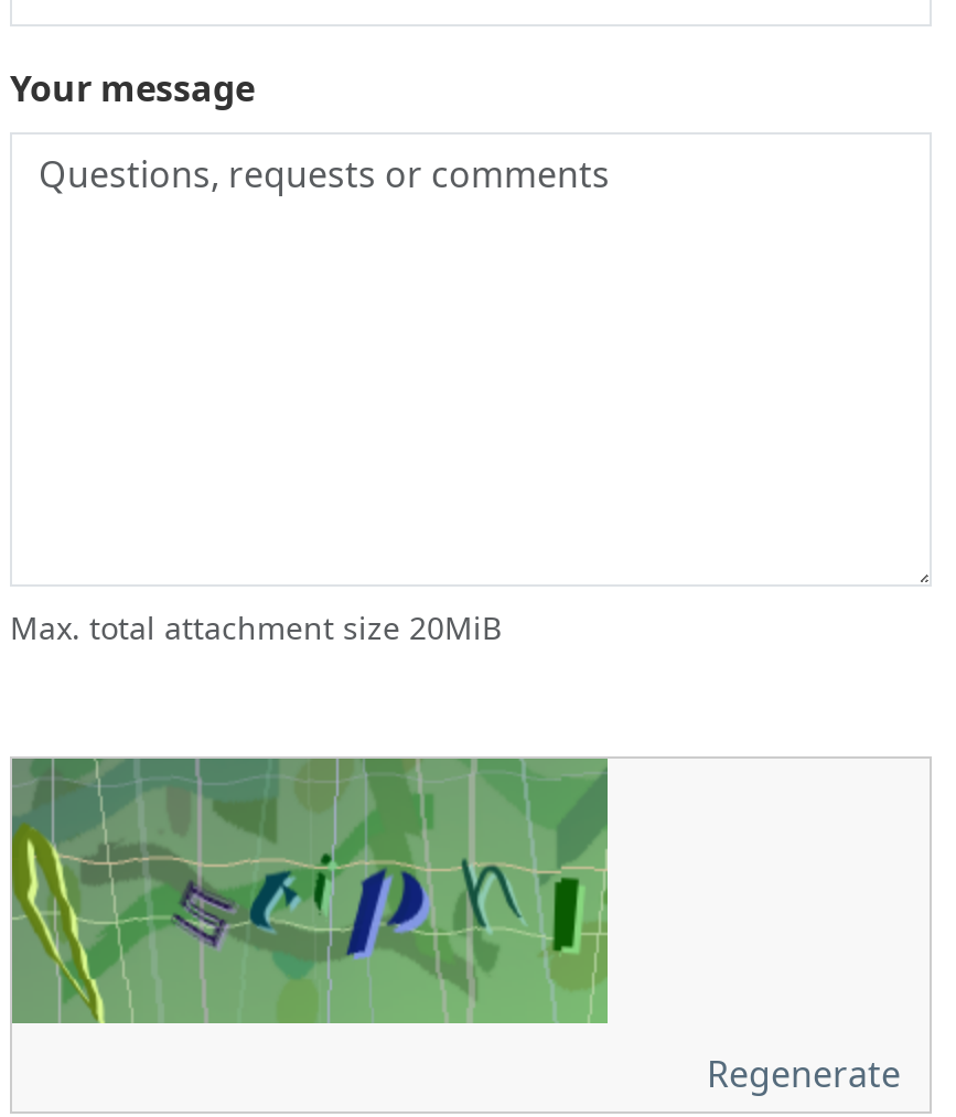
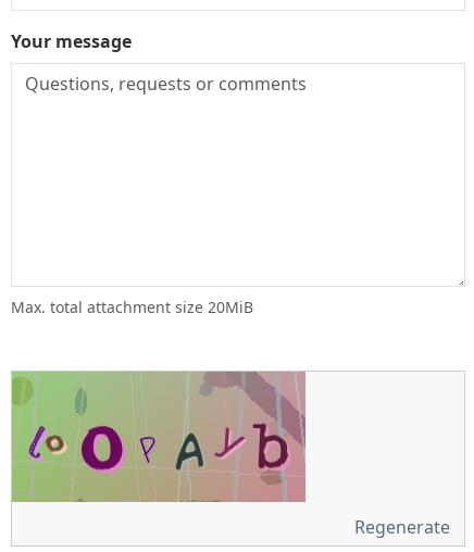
[10,756,610,1025] [image] -> [11,371,307,503] [image]

